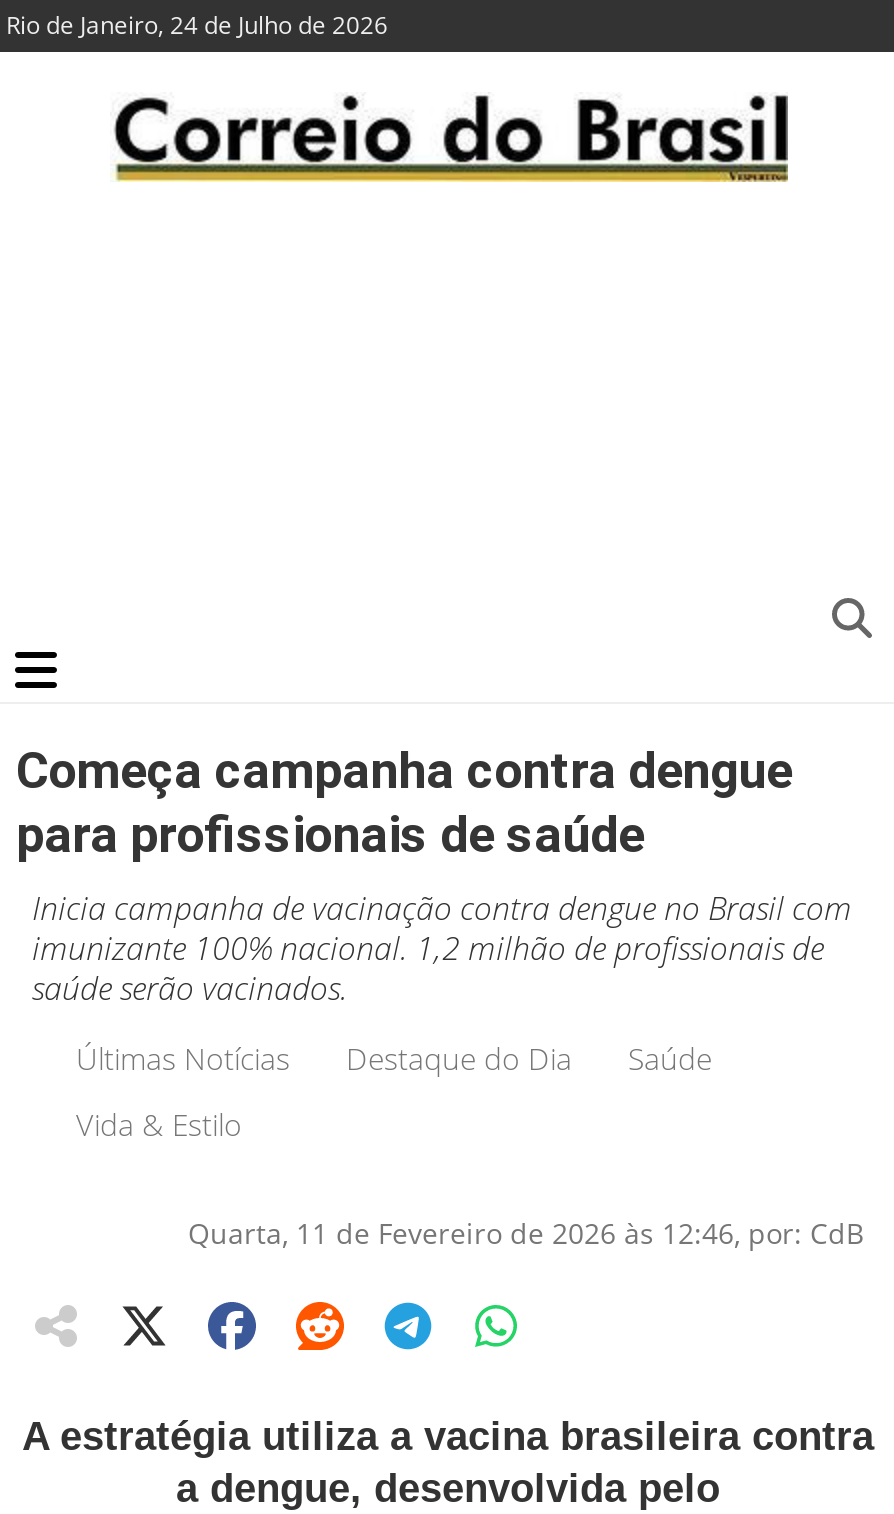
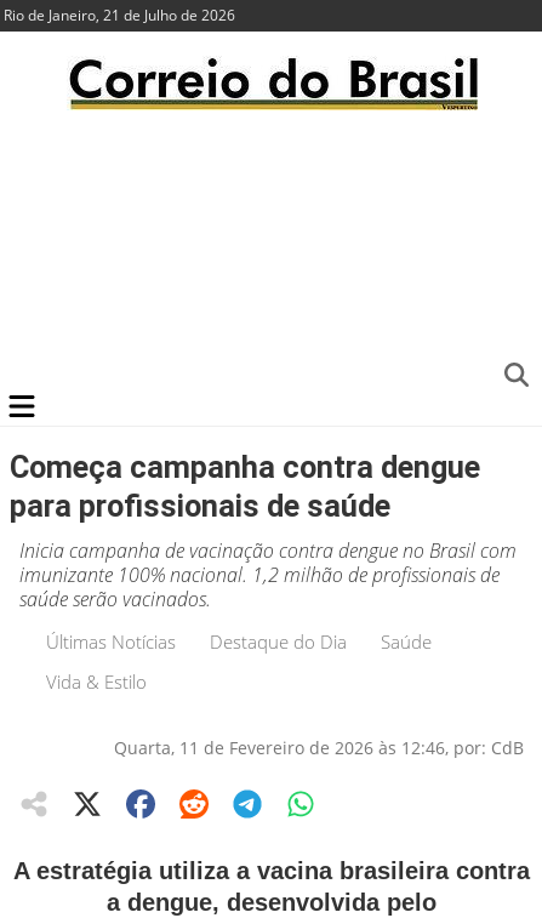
[6,8,388,42] Rio de Janeiro, 24 de Julho de 2026 -> [4,5,235,25] Rio de Janeiro, 21 de Julho de 2026

